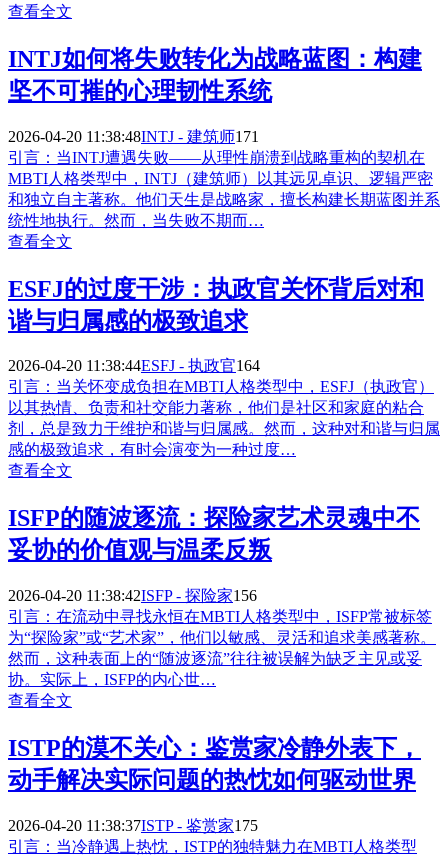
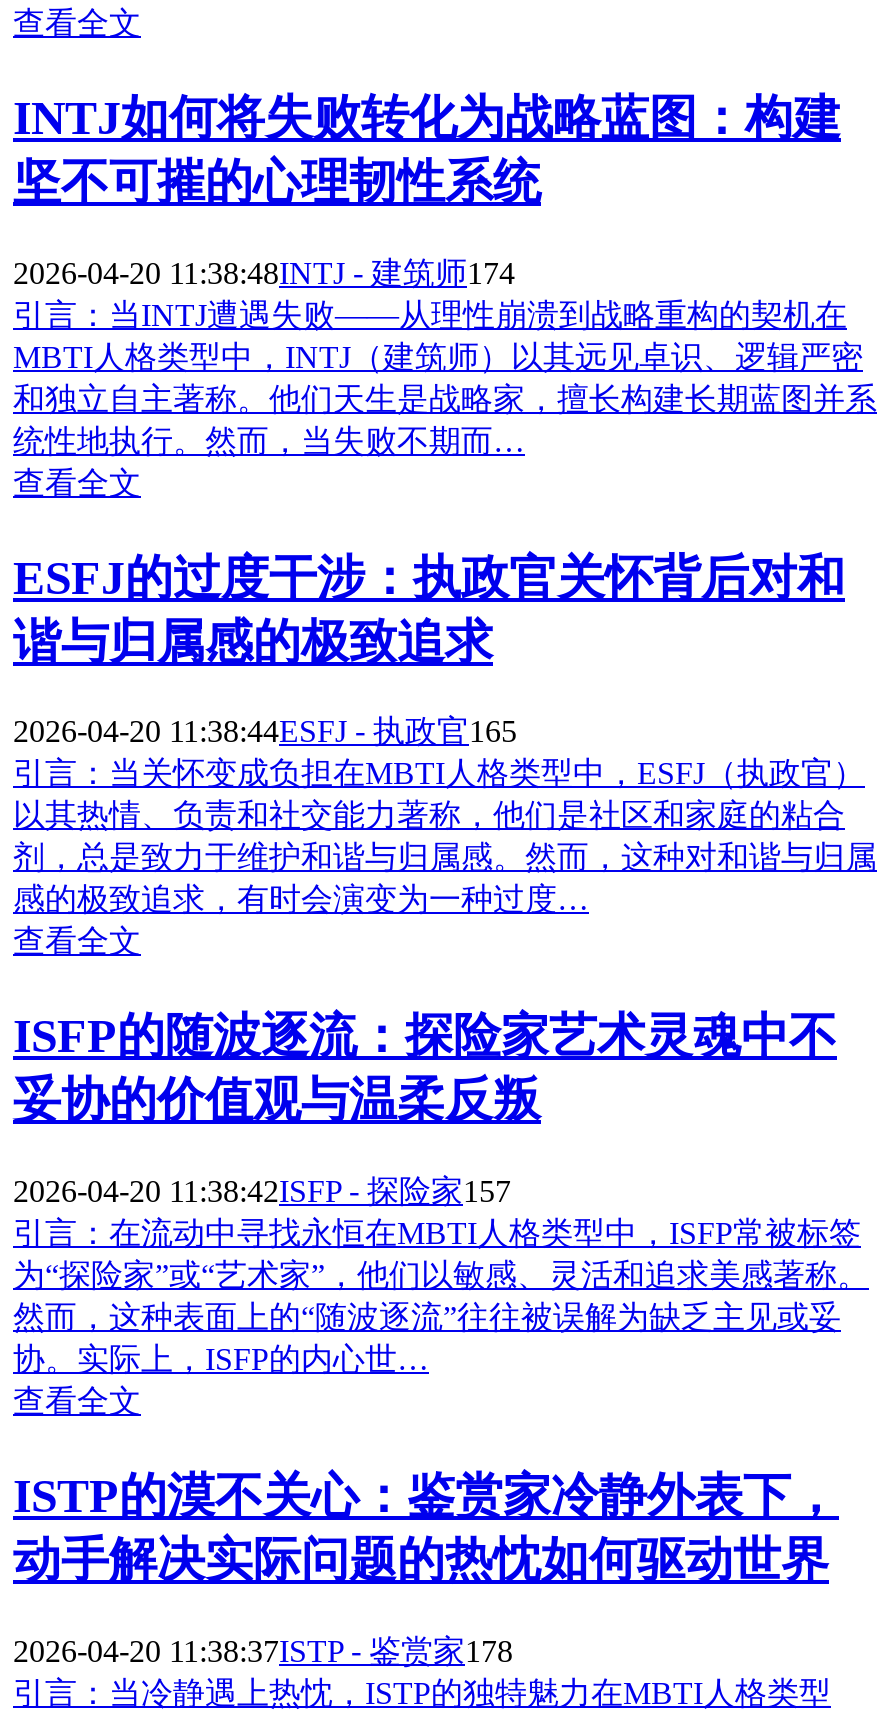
[8,128,259,145] 2026-04-20 11:38:48INTJ - 建筑师171 -> [13,255,515,289] 2026-04-20 11:38:48INTJ - 建筑师174
[8,357,260,374] 2026-04-20 11:38:44ESFJ - 执政官164 -> [13,715,517,749] 2026-04-20 11:38:44ESFJ - 执政官165
[8,587,257,604] 2026-04-20 11:38:42ISFP - 探险家156 -> [13,1174,511,1208] 2026-04-20 11:38:42ISFP - 探险家157
[8,817,258,834] 2026-04-20 11:38:37ISTP - 鉴赏家175 -> [13,1634,513,1668] 2026-04-20 11:38:37ISTP - 鉴赏家178

